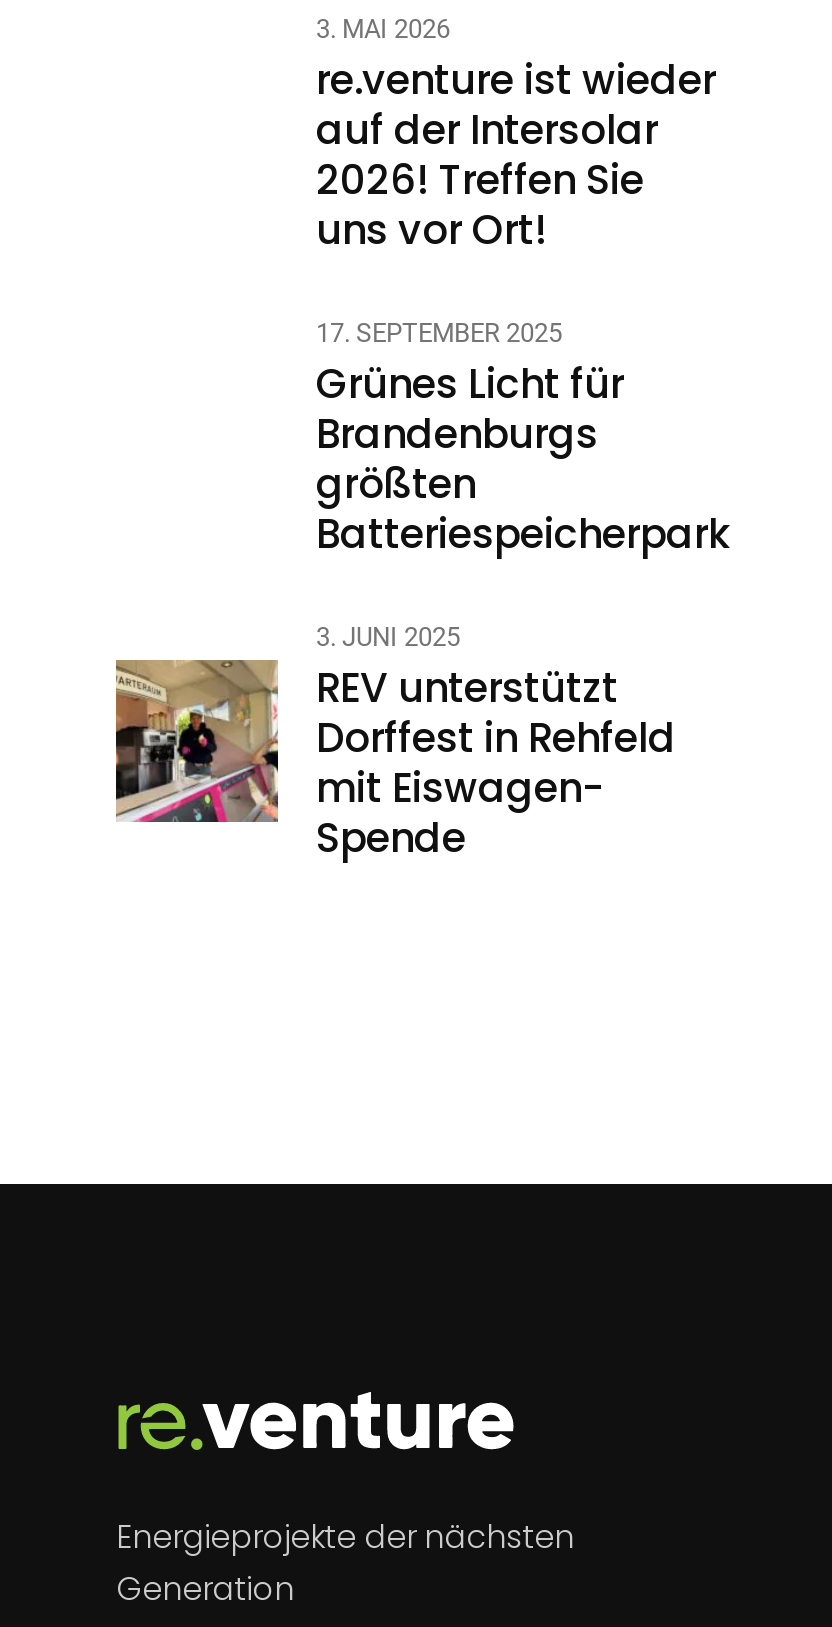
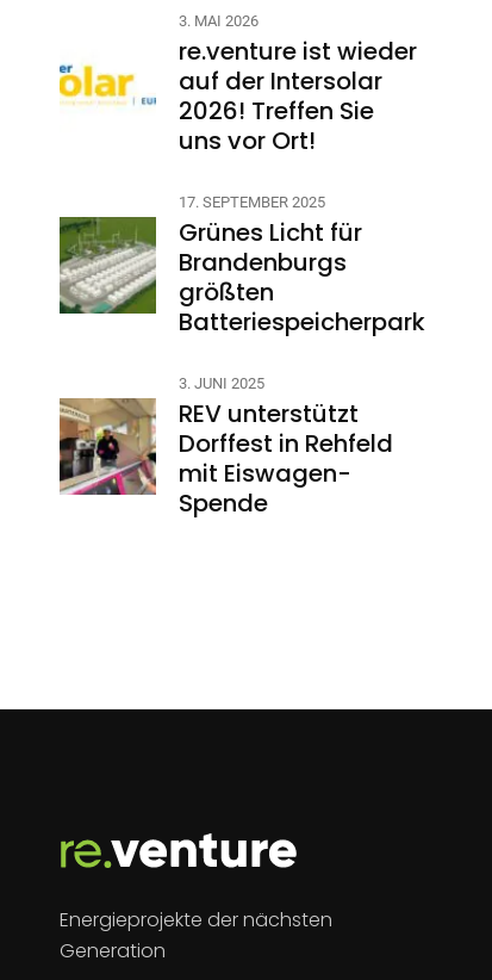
none -> [58,63,157,106] [image]
none -> [58,216,157,315] [image]

